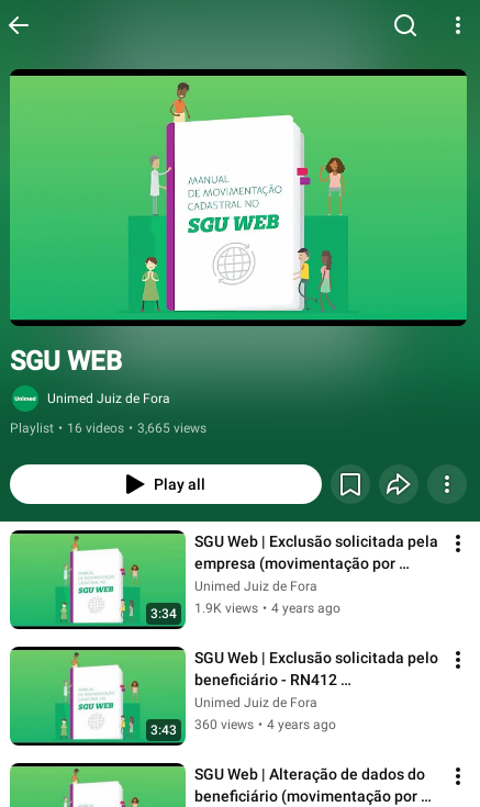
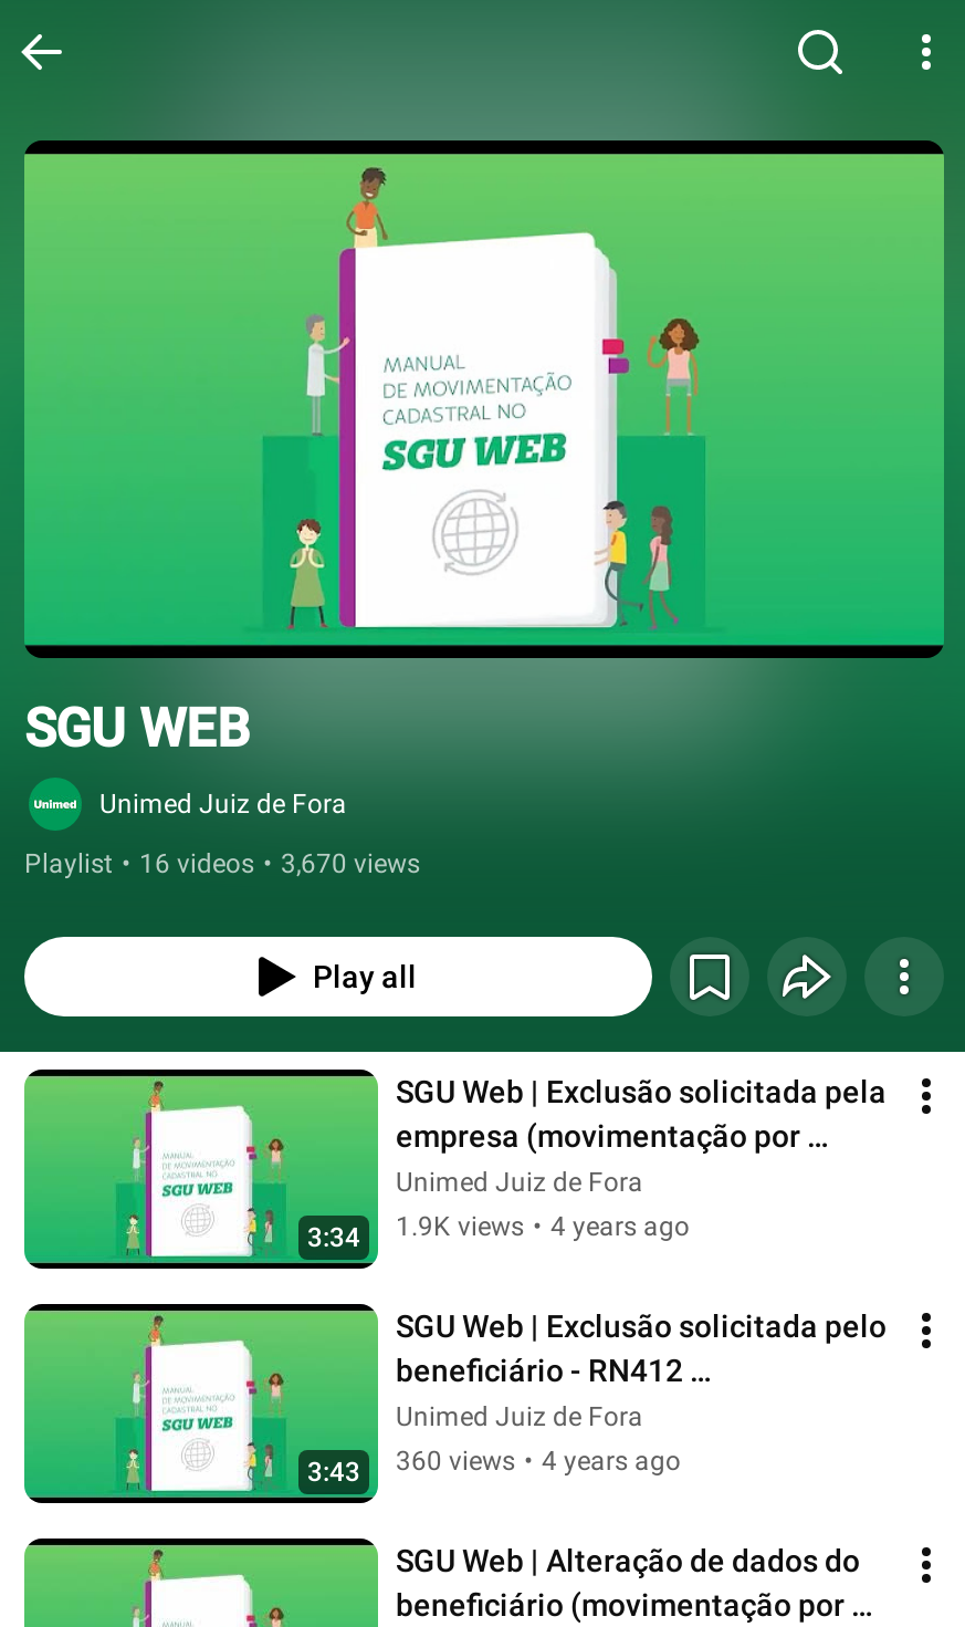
[10,421,206,436] Playlist • 16 videos • 3,665 views -> [24,849,420,880] Playlist • 16 videos • 3,670 views

